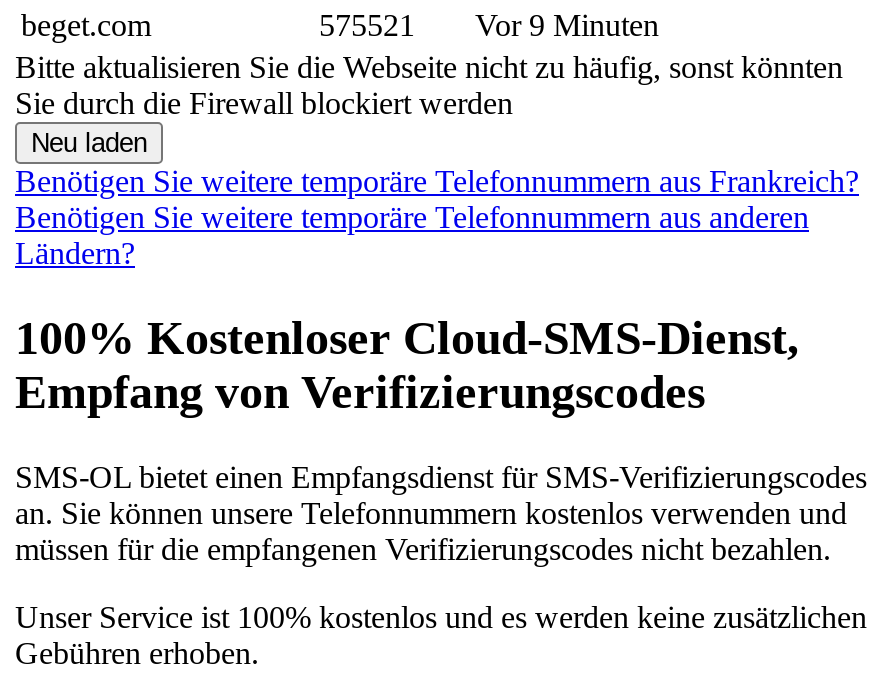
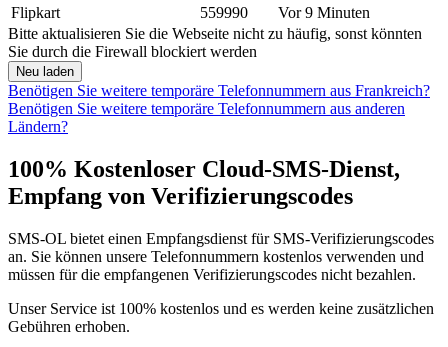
[21,8,415,42] beget.com | 575521 -> [11,4,248,21] Flipkart | 559990

